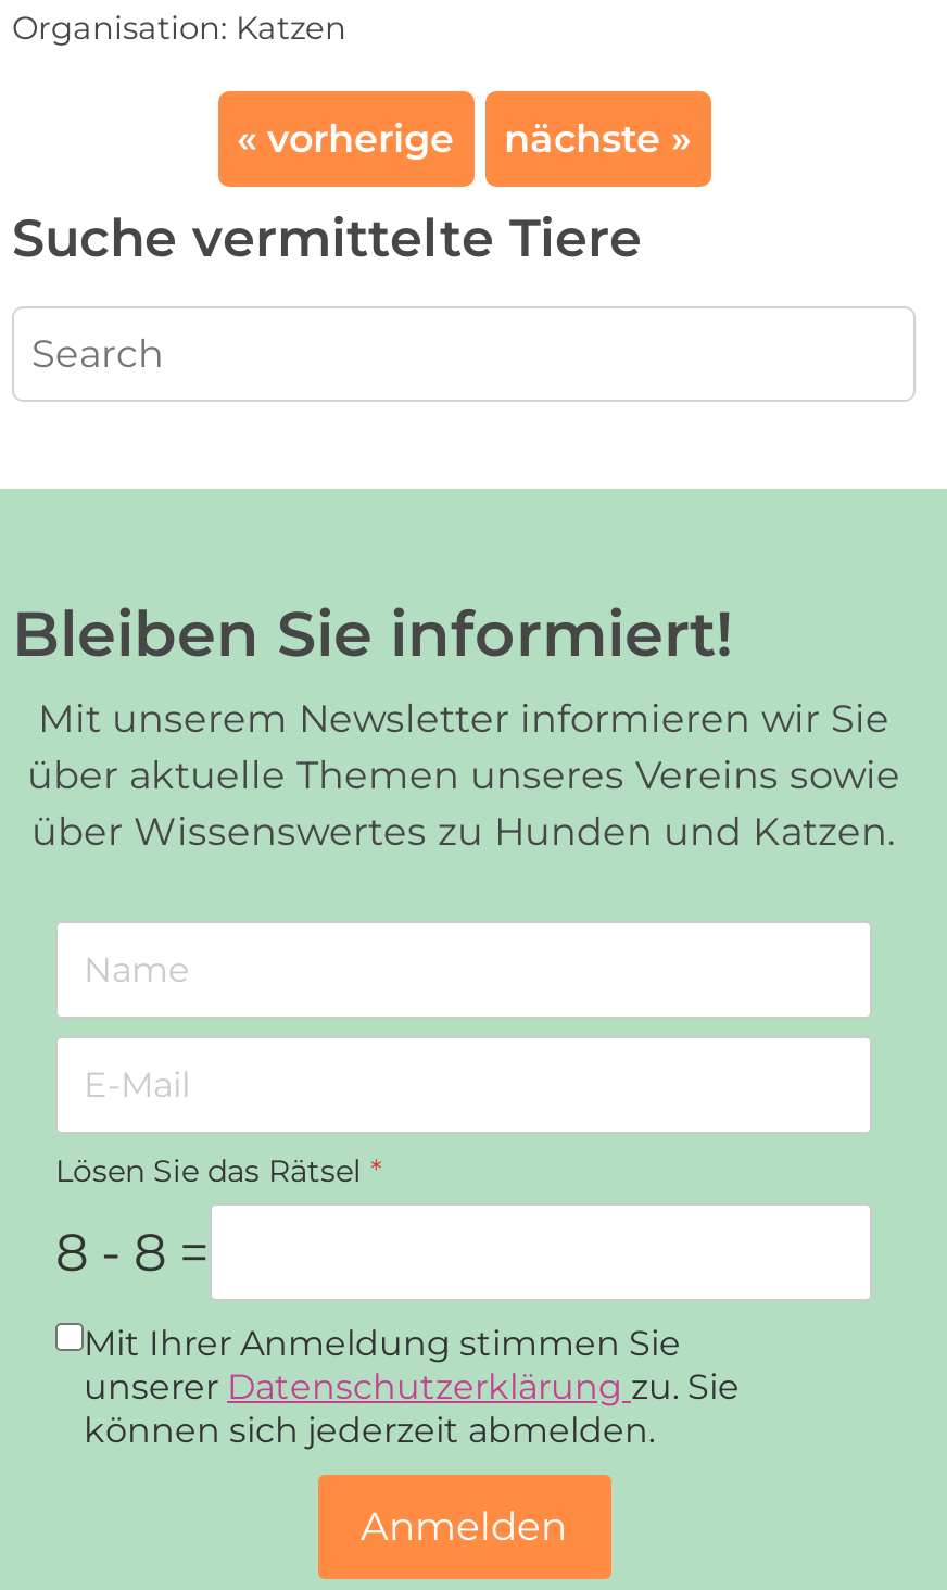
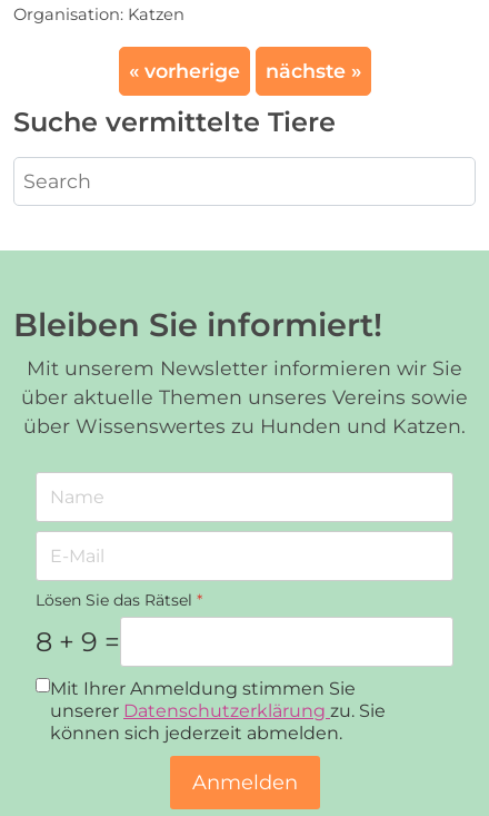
[55,1221,210,1284] 8 - 8 = -> [36,626,120,658] 8 + 9 =

